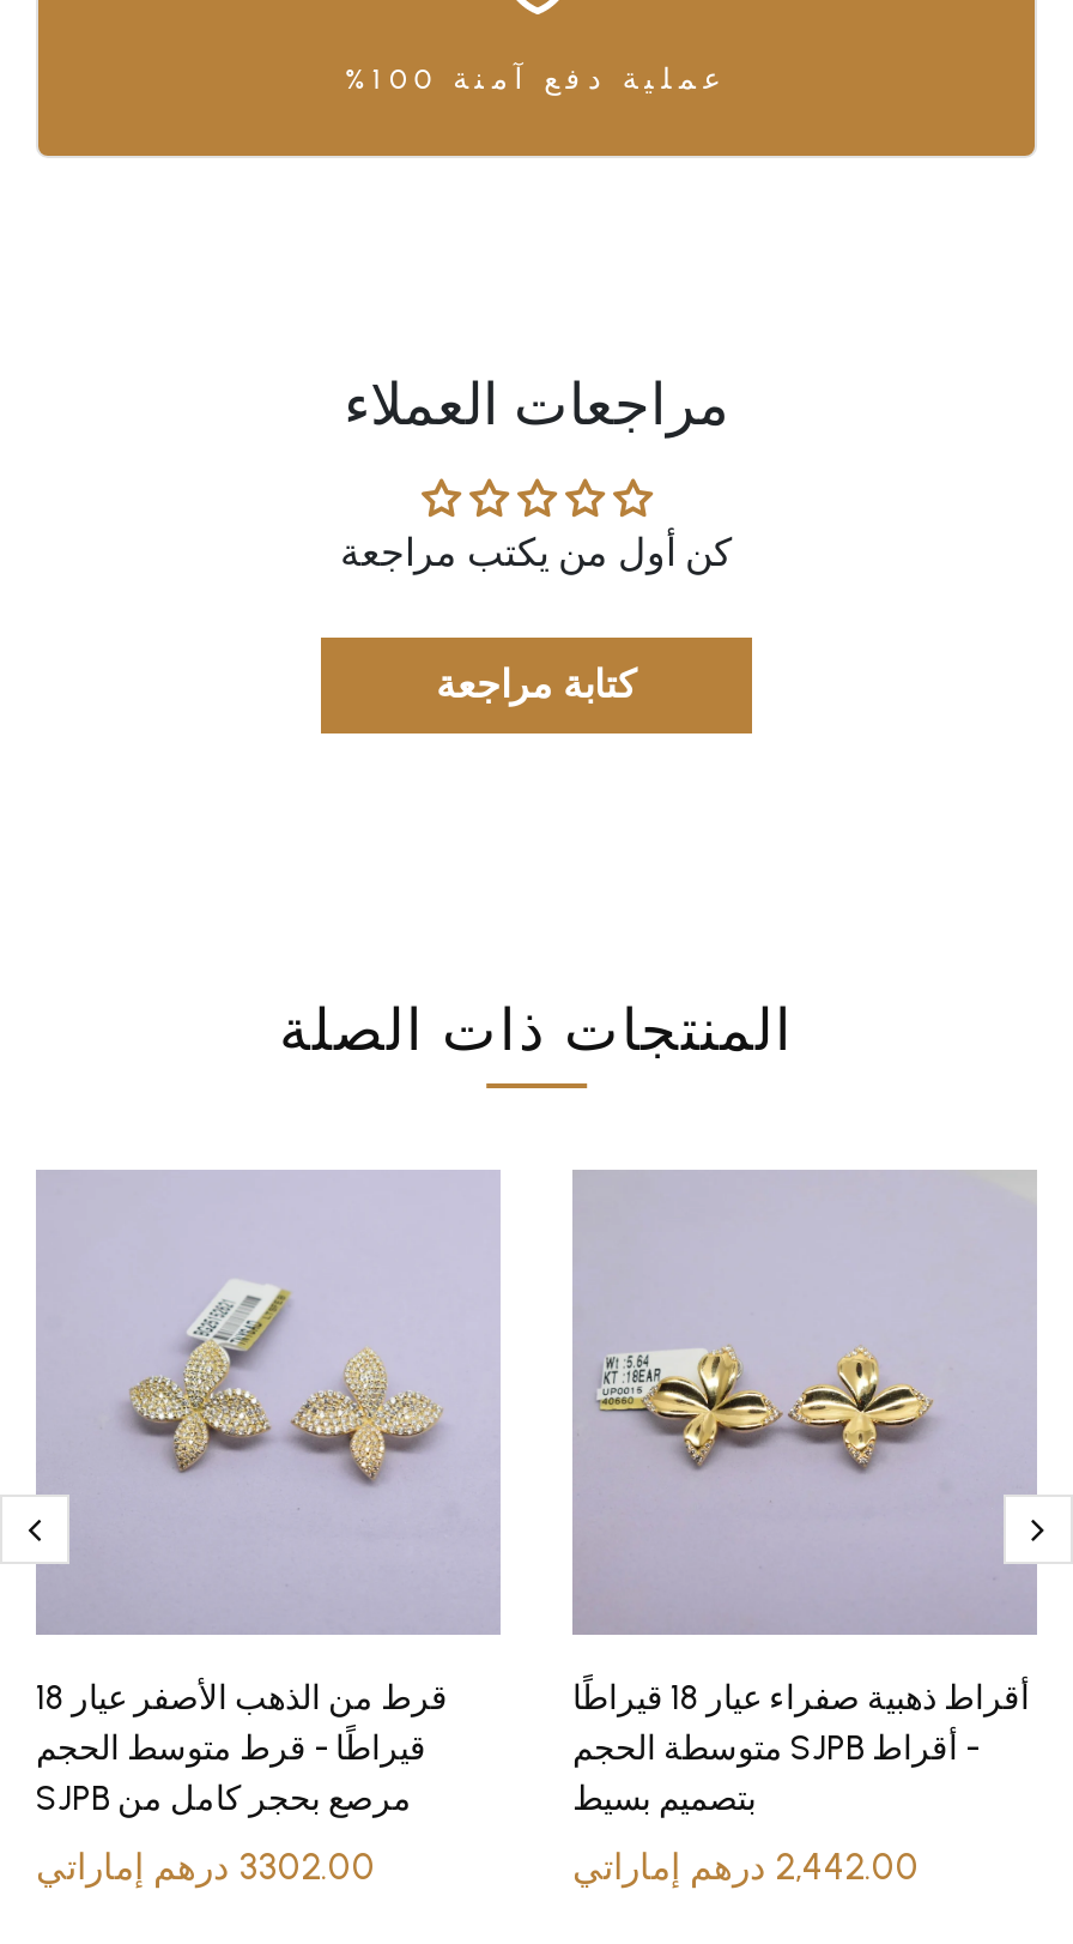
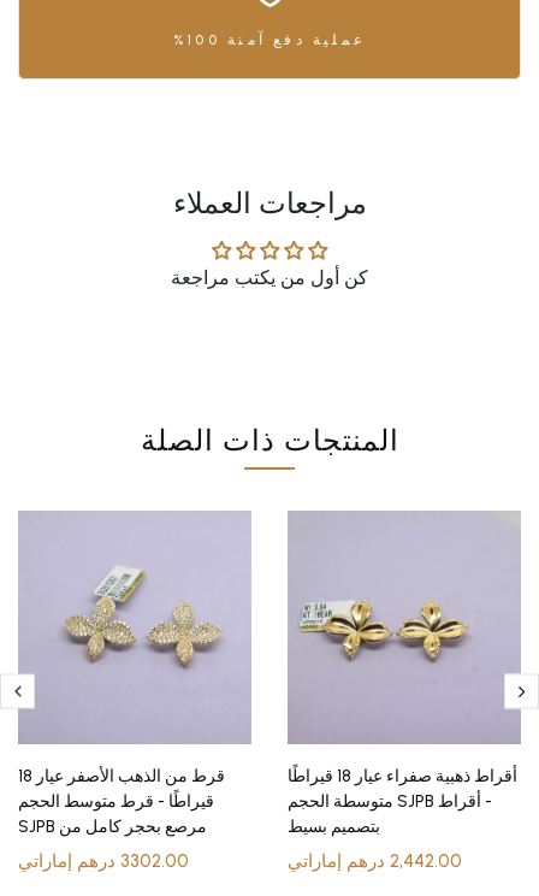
[436,660,637,706] كتابة مراجعة -> none

